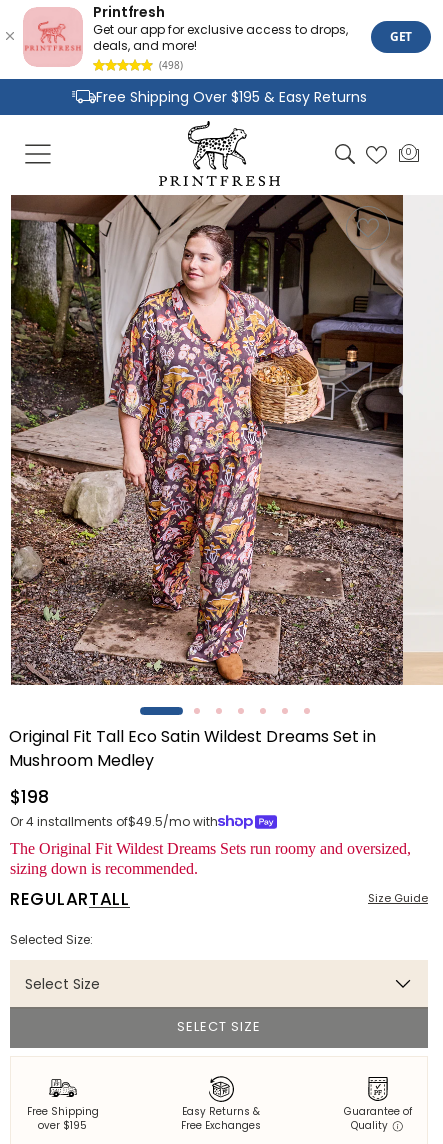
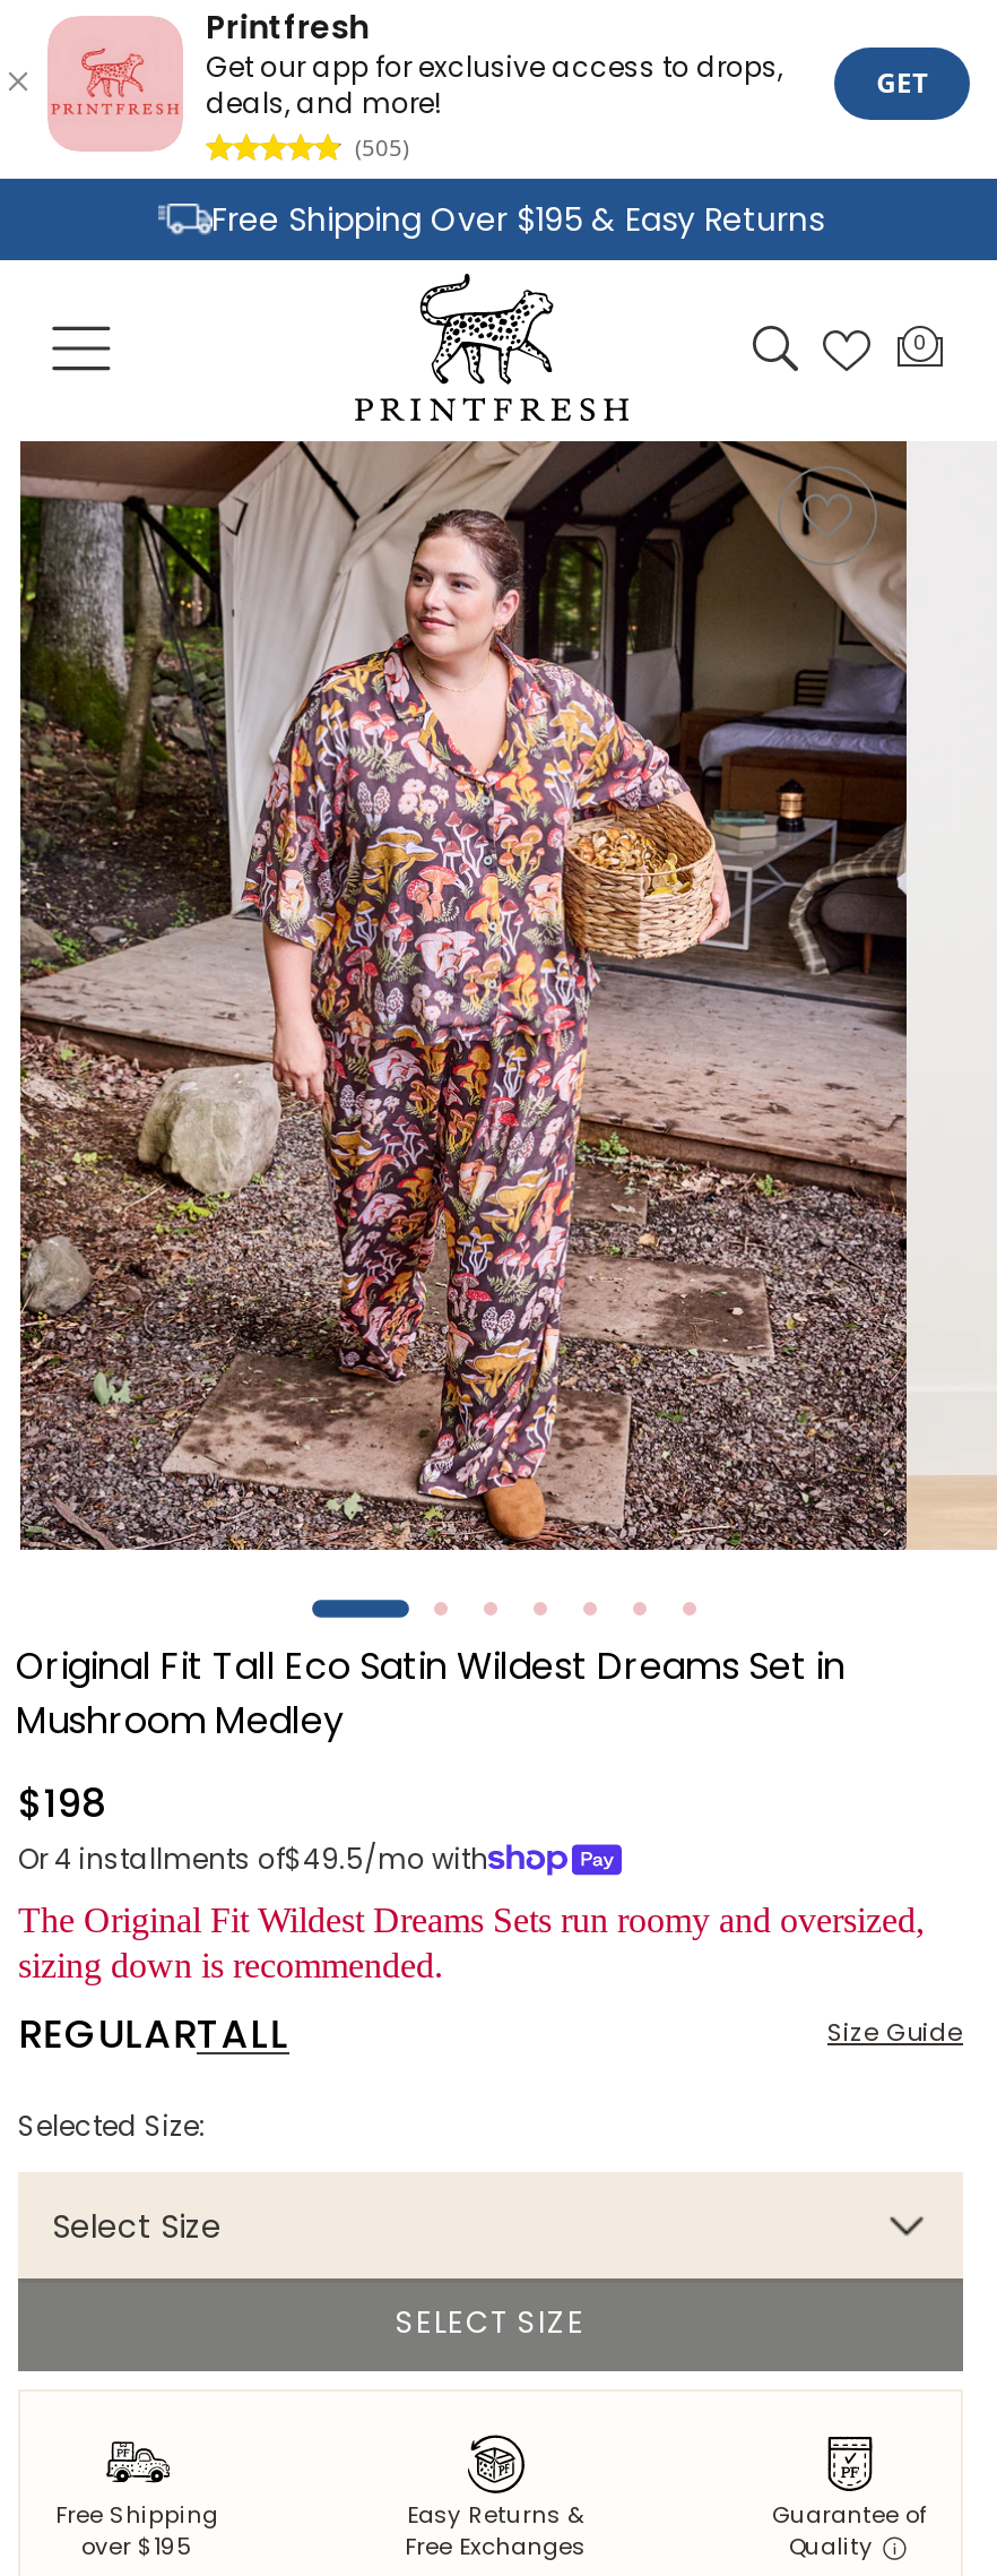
[159,58,183,72] (498) -> [355,131,409,163] (505)

